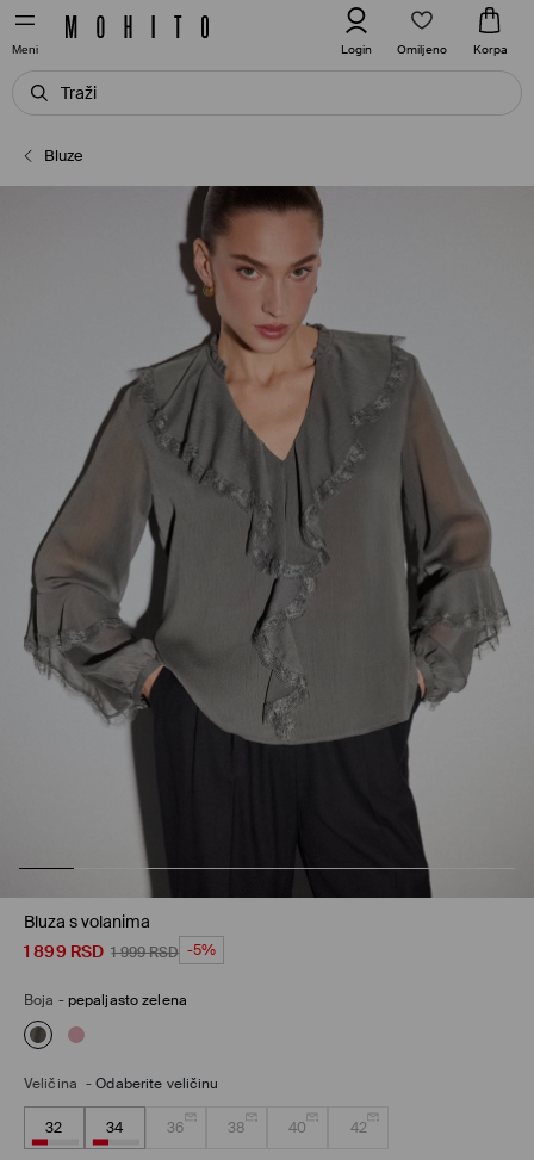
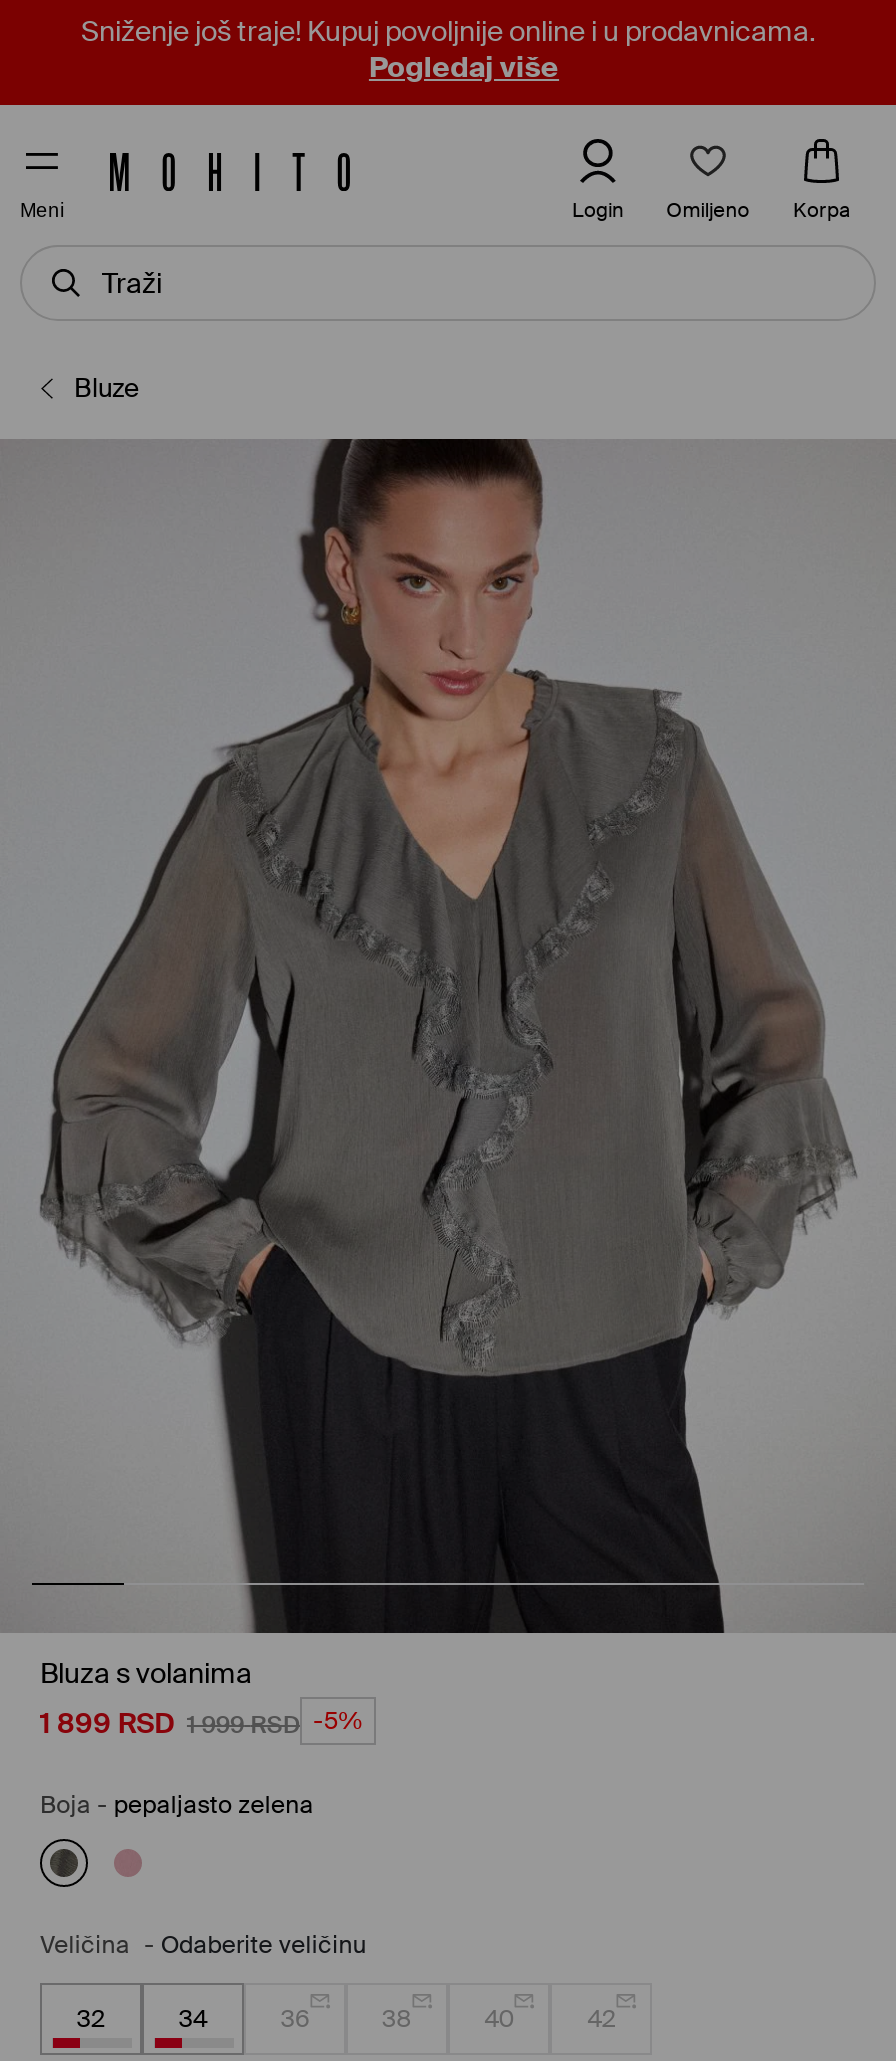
none -> [81,13,815,85] Sniženje još traje! Kupuj povoljnije online i u prodavnicama. | Pogledaj više

